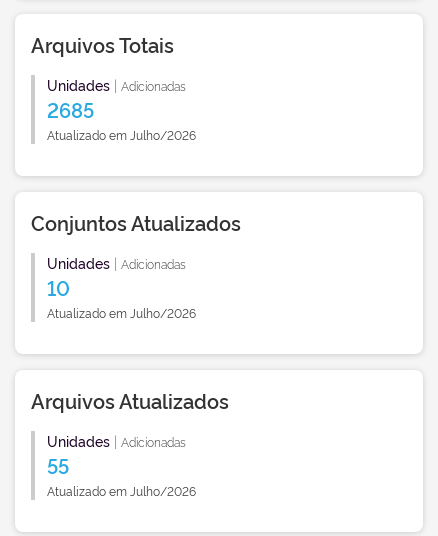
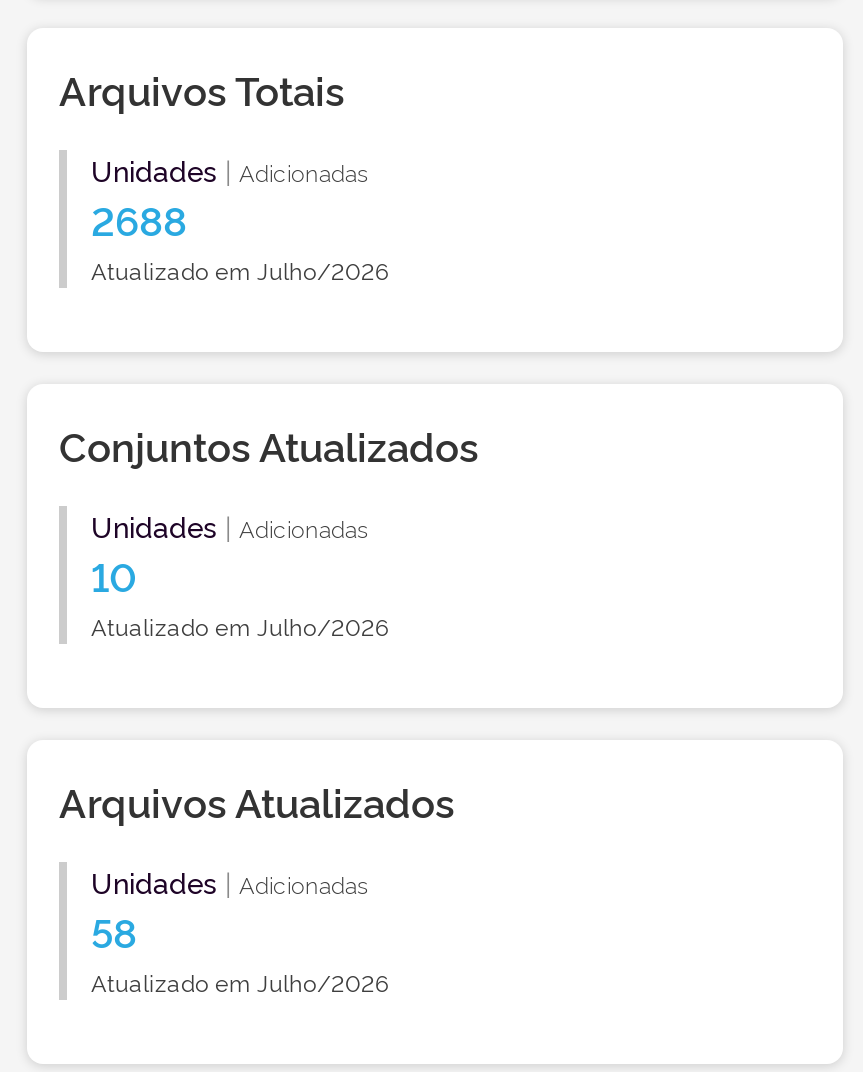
[47,94,94,122] 2685 -> [91,189,187,245] 2688
[47,450,69,478] 55 -> [91,901,137,957] 58

